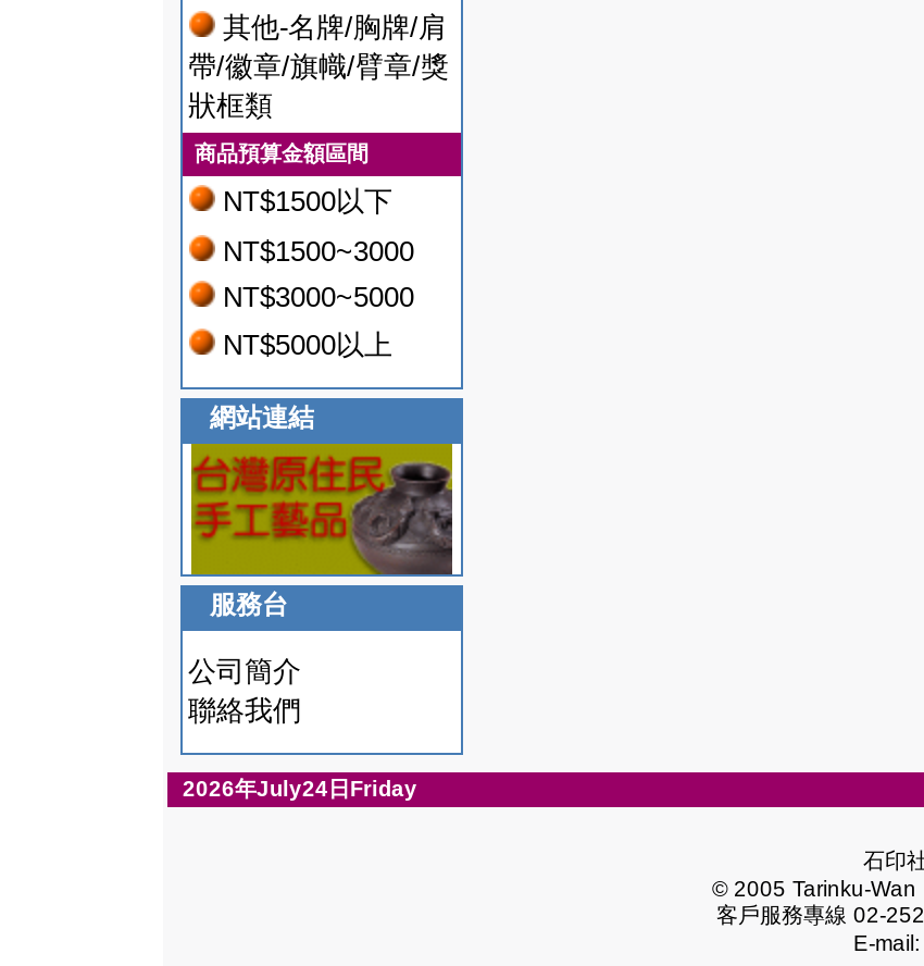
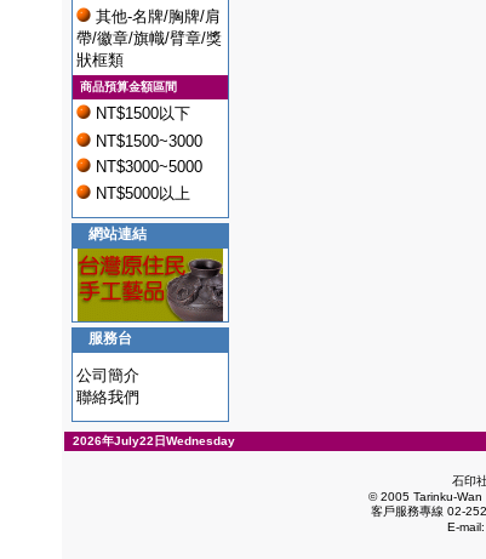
[170,777,430,801] 2026年July24日Friday -> [65,434,242,447] 2026年July22日Wednesday

